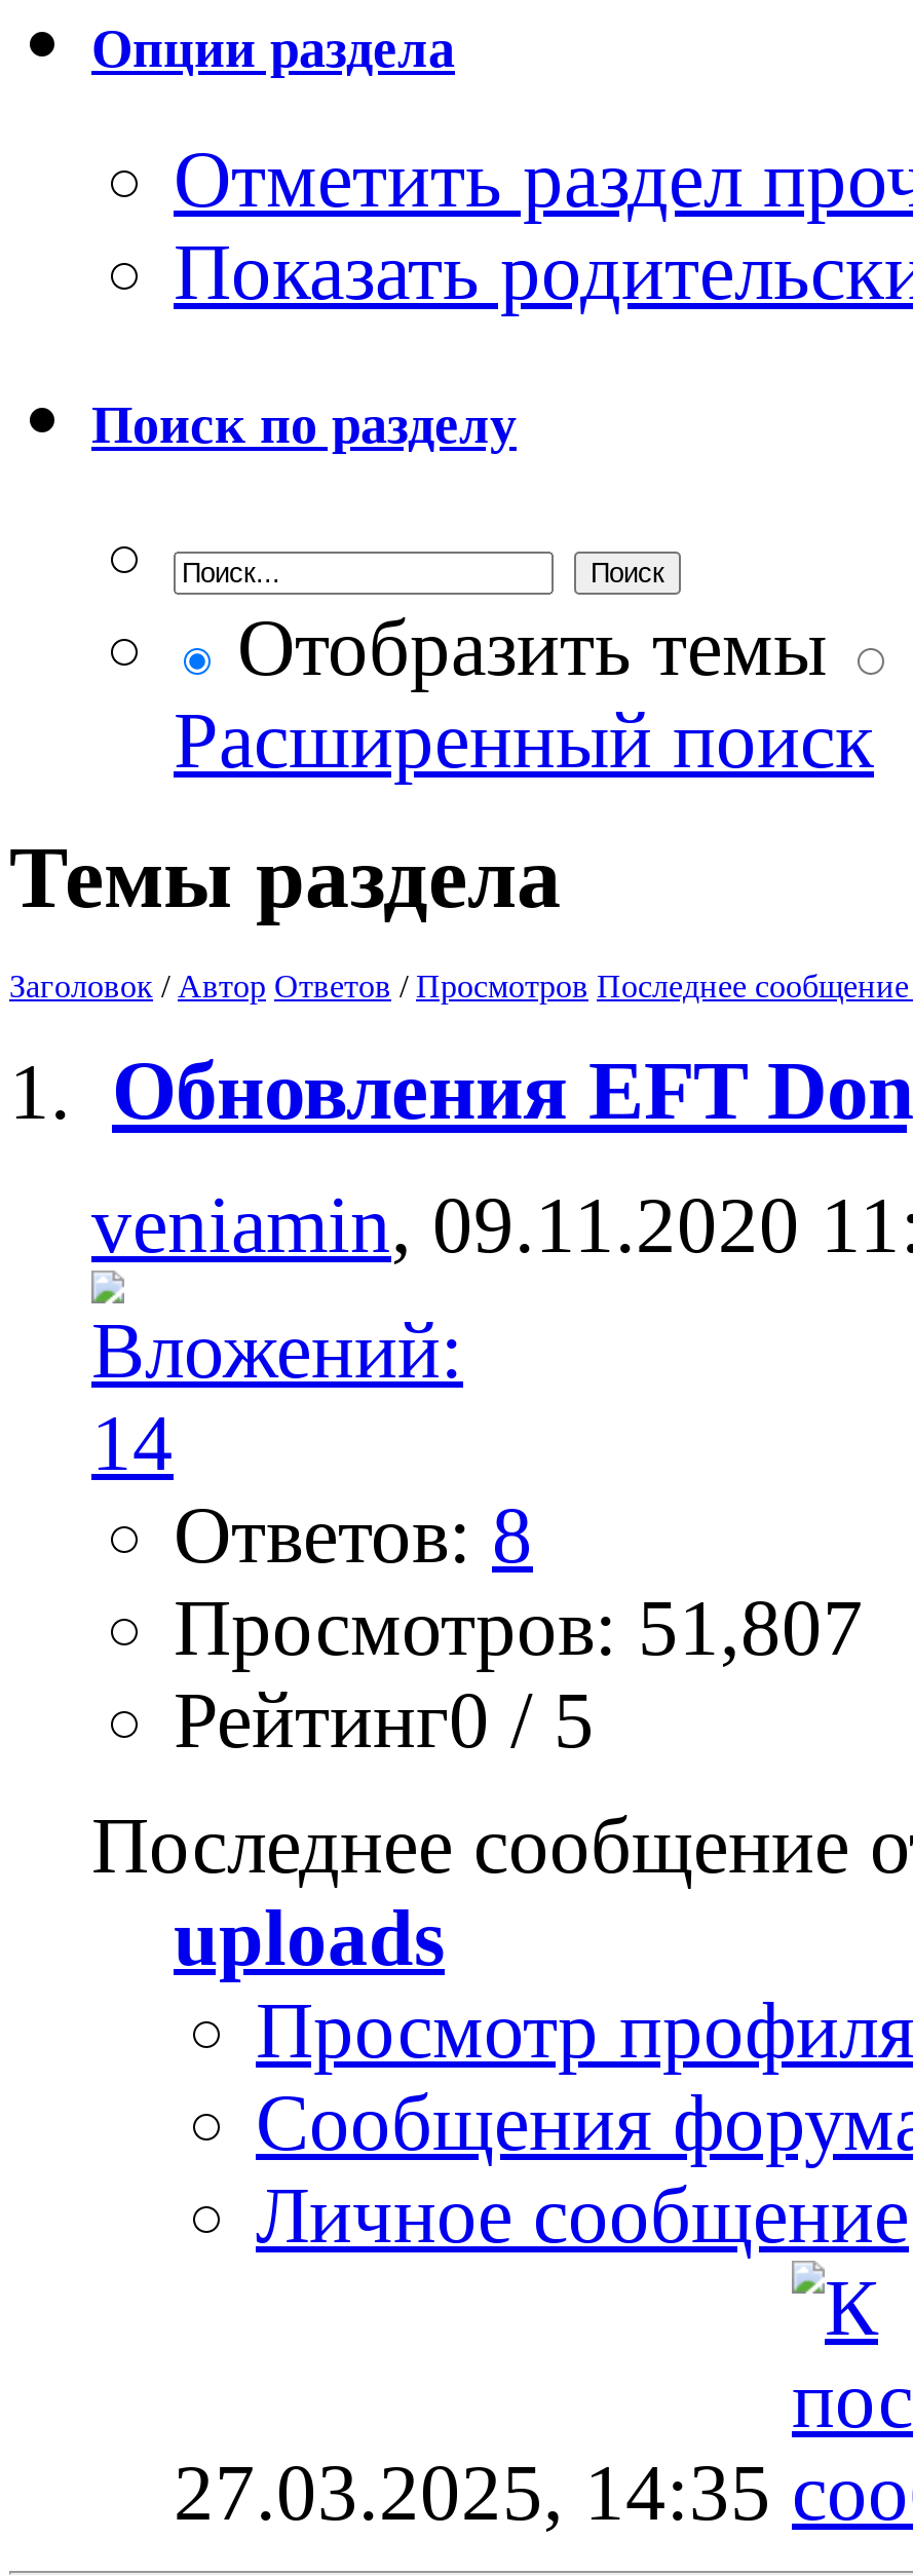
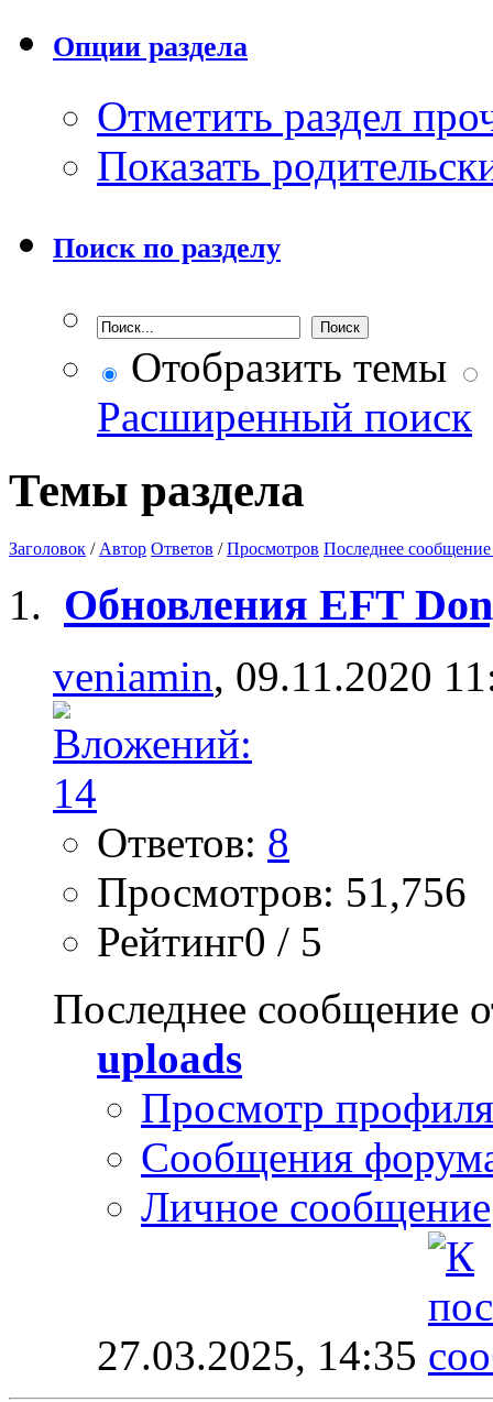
[174,1583,864,1671] Просмотров: 51,807 -> [97,868,467,916] Просмотров: 51,756

